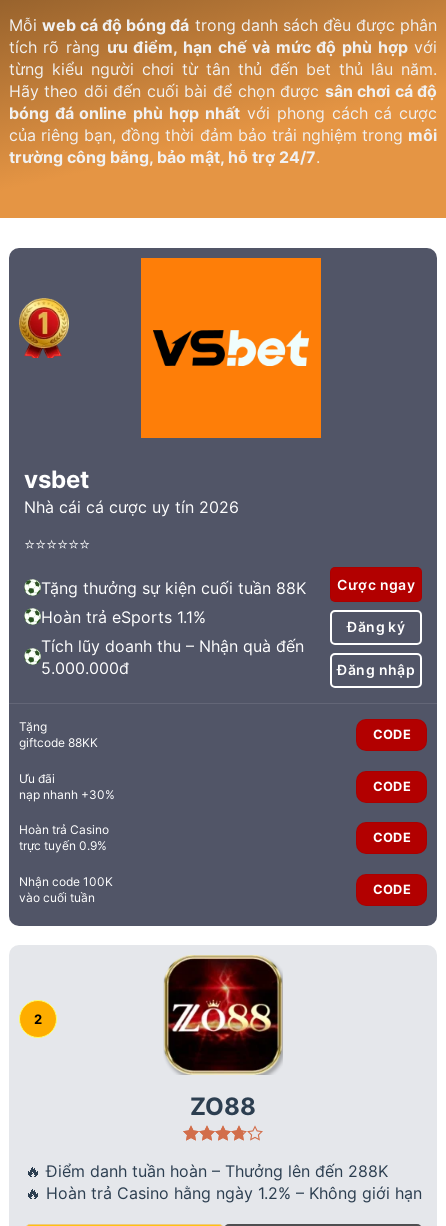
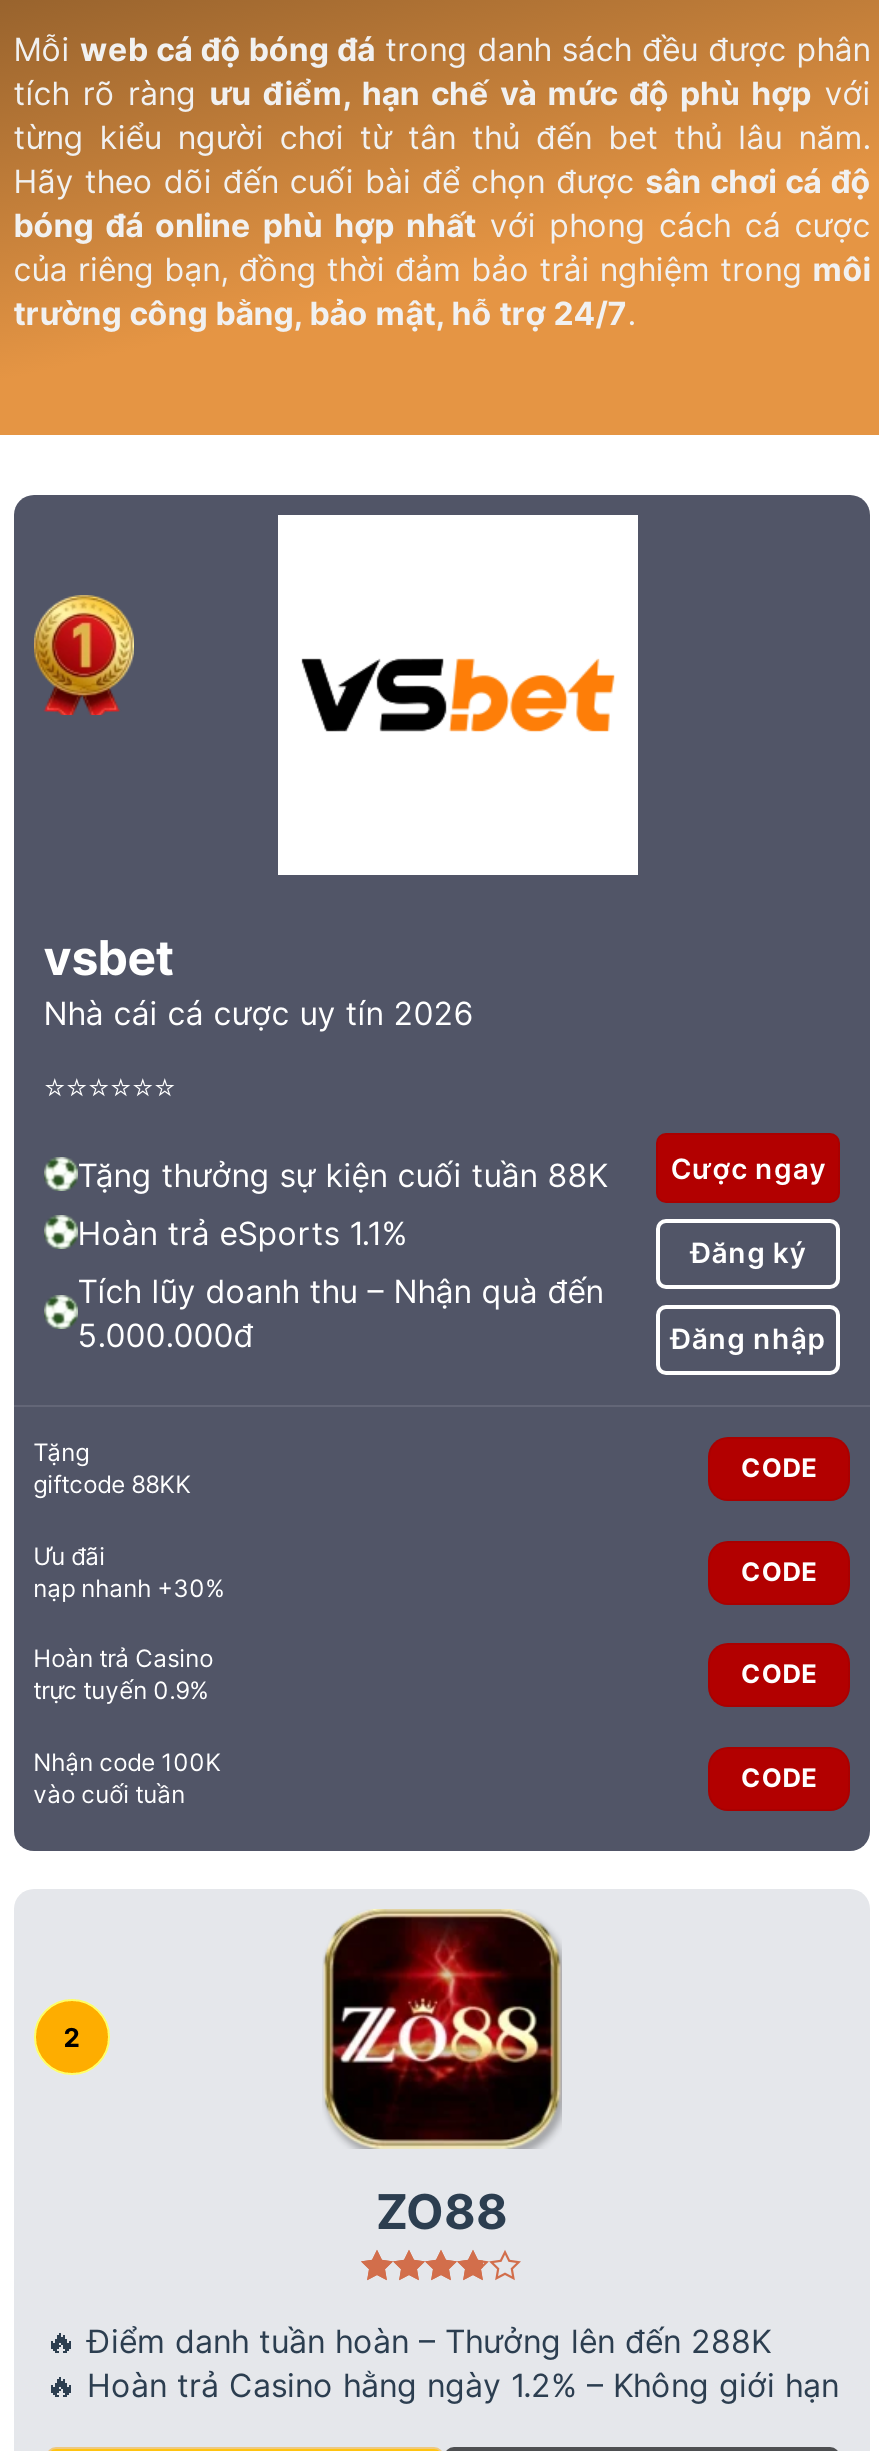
[140,257,322,439] [image] -> [276,513,640,877] [image]

